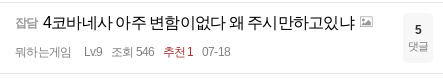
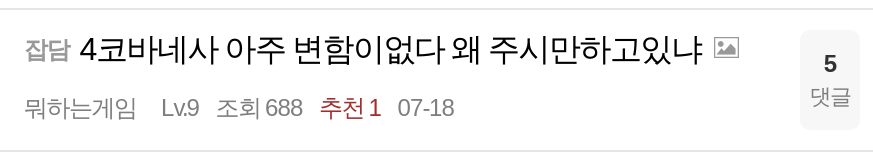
[15,45,230,59] 뭐하는게임 Lv.9 조회 546 추천 1 07-18 -> [24,94,454,122] 뭐하는게임 Lv.9 조회 688 추천 1 07-18

